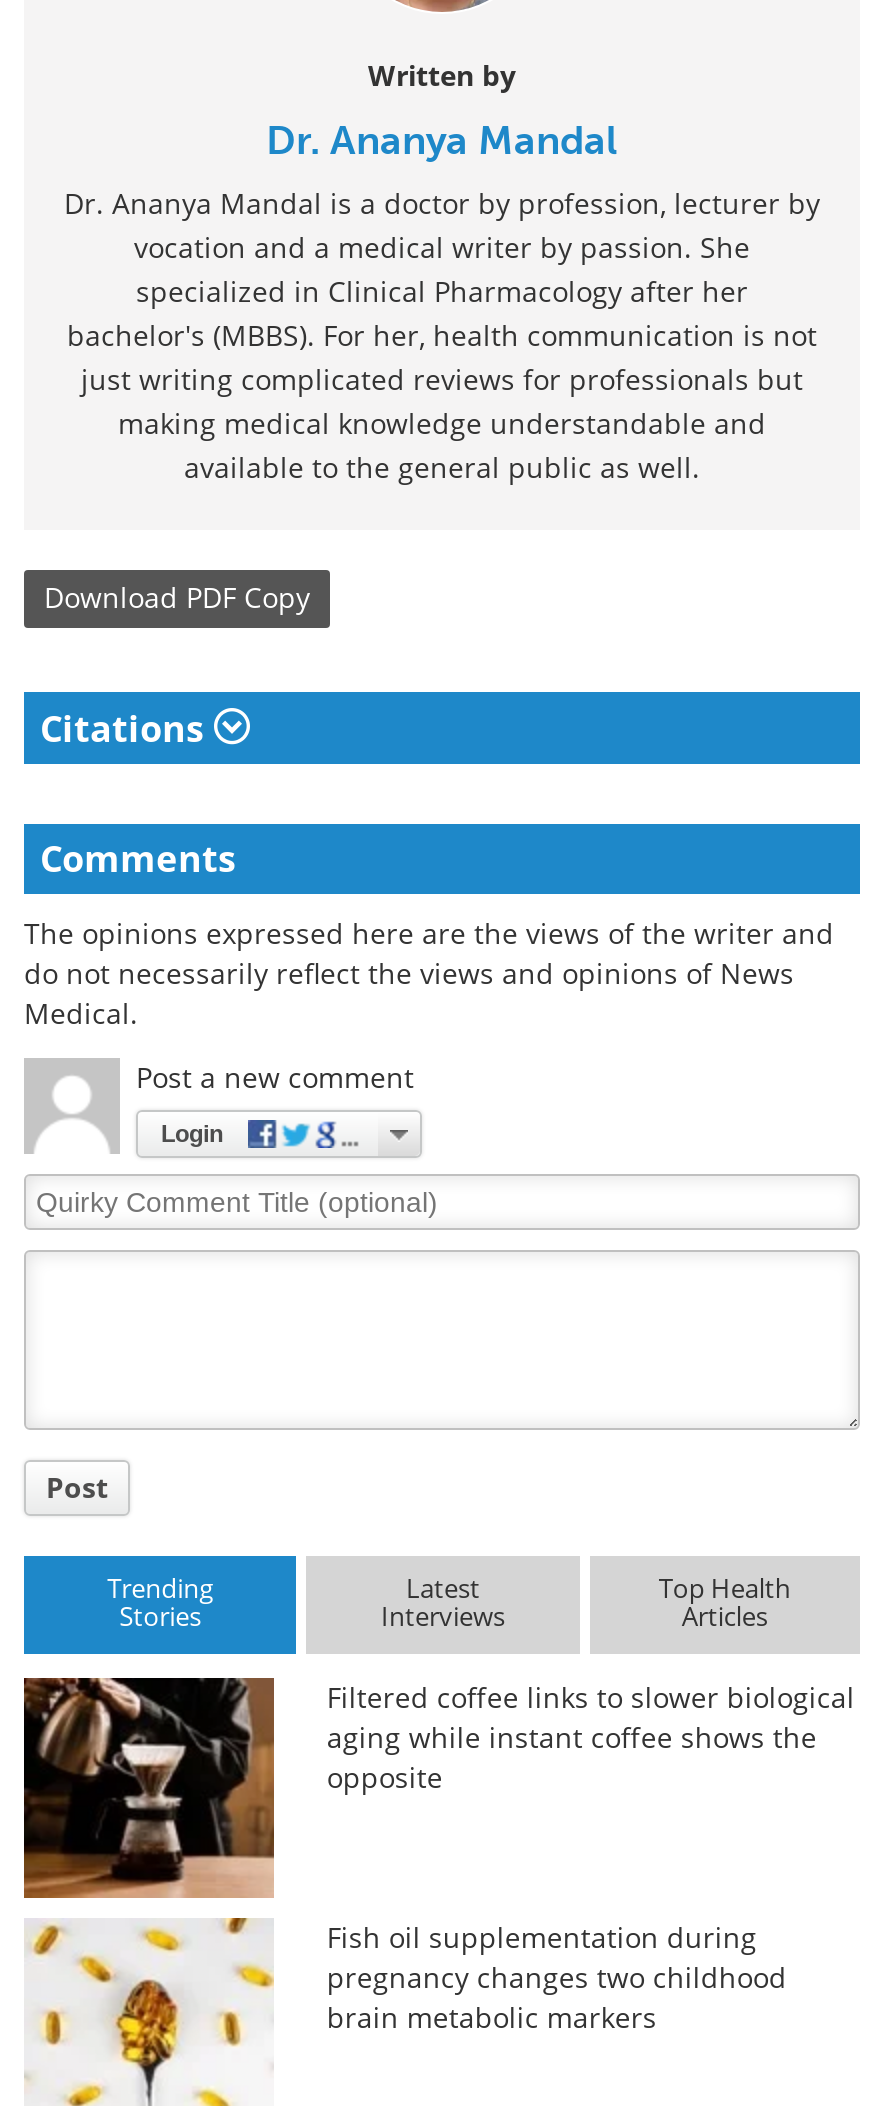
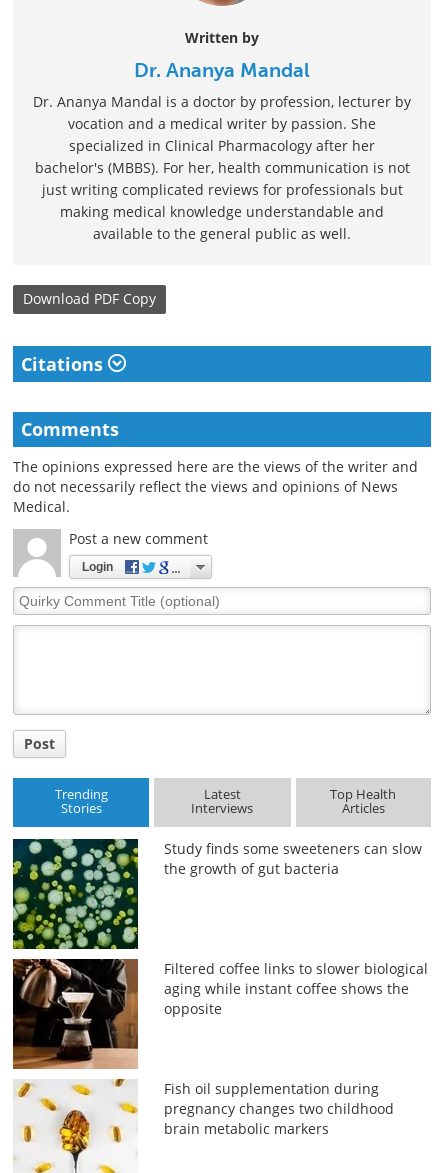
none -> [12,838,422,950] [image] | Study finds some sweeteners can slow | the growth of gut bacteria

